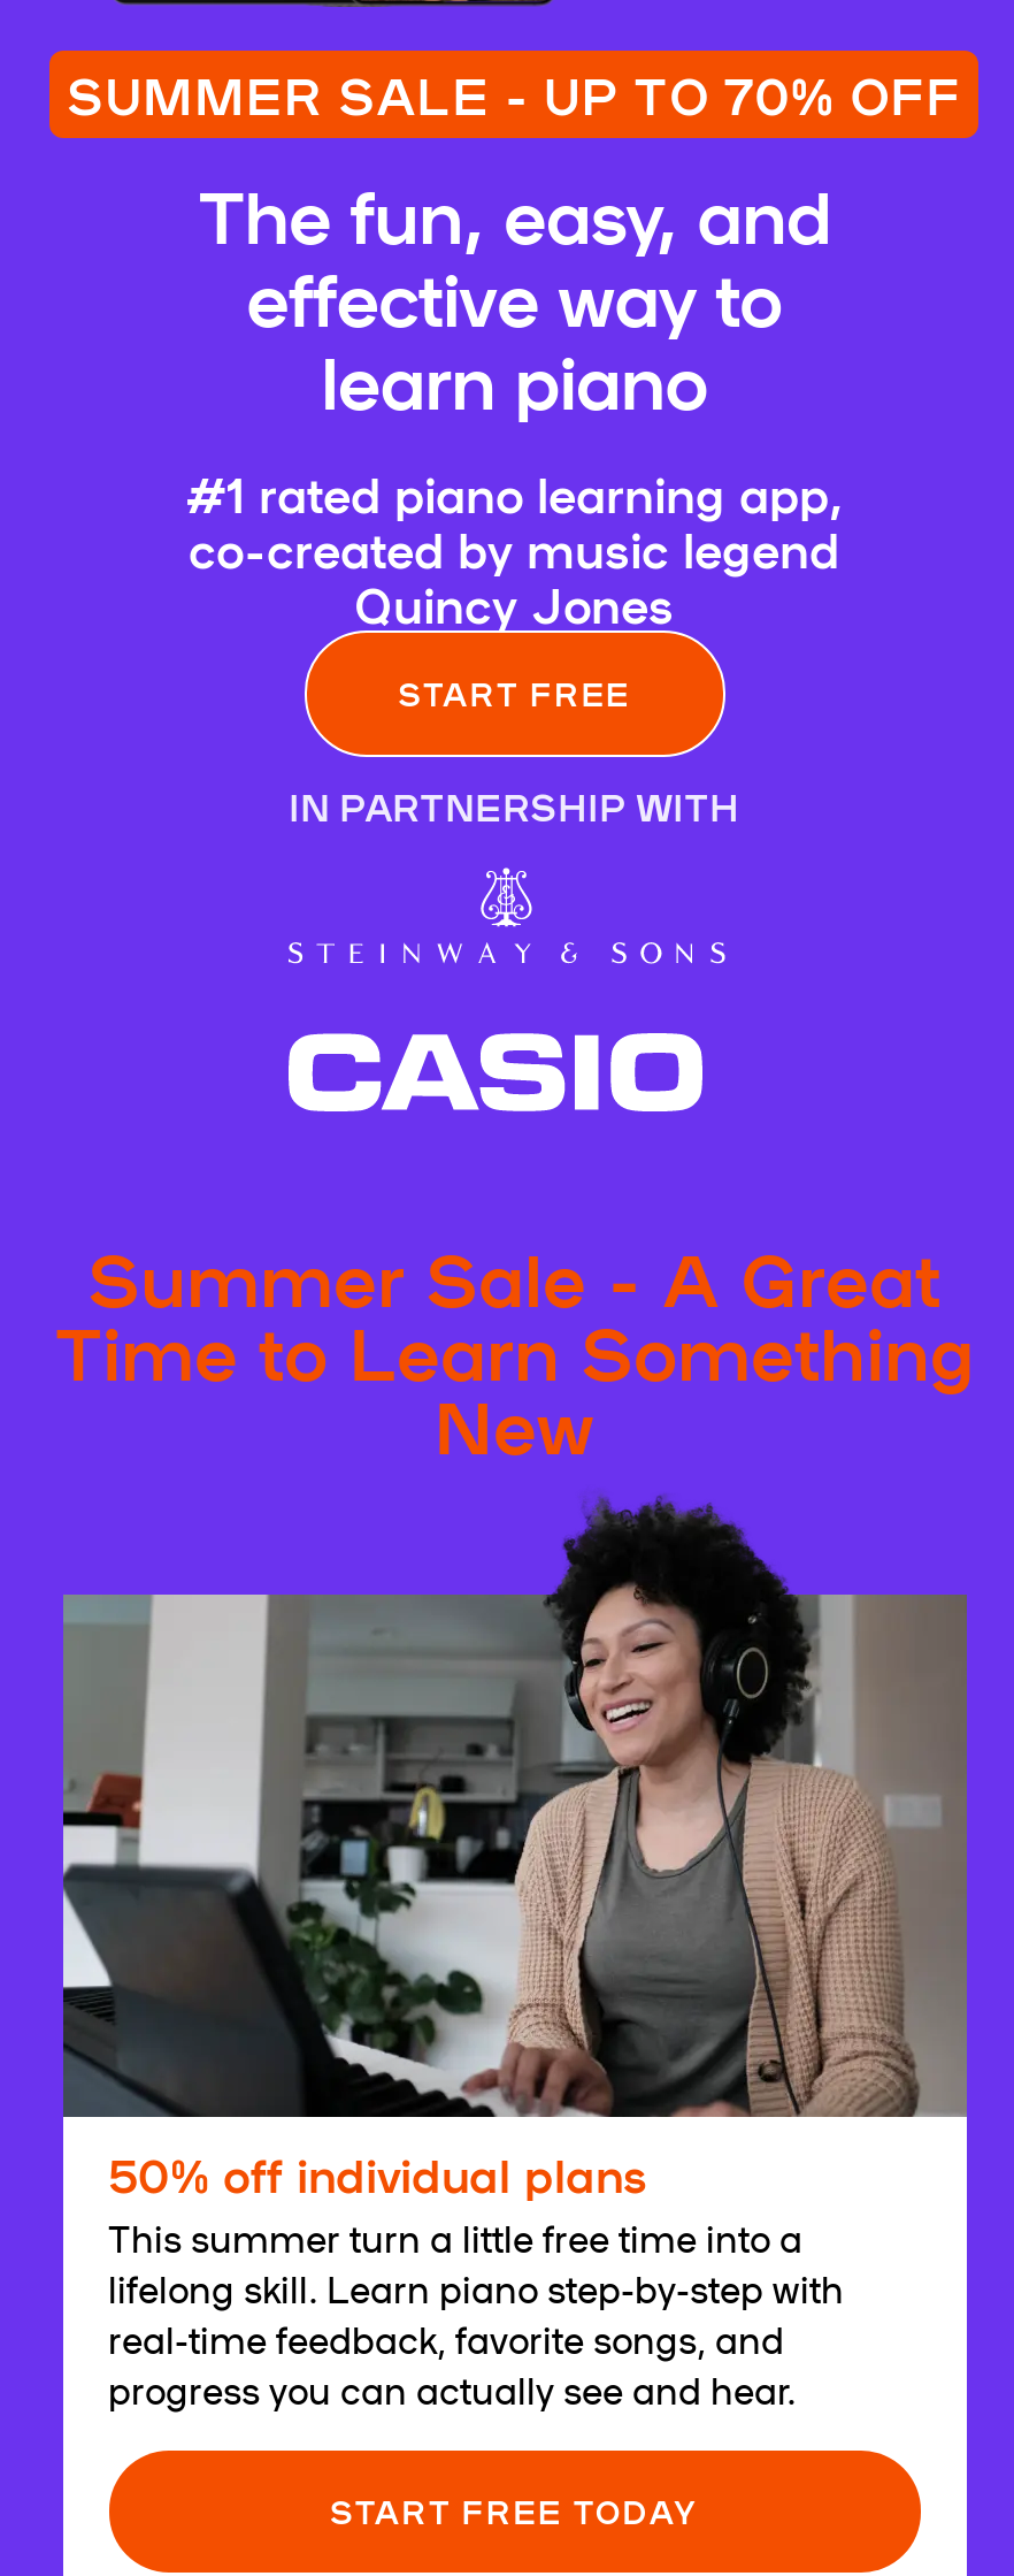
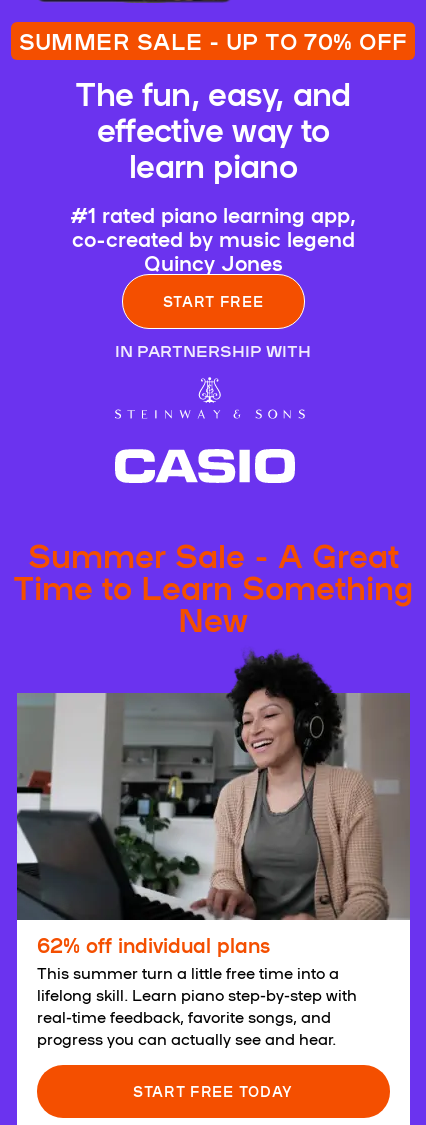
[108,2139,646,2203] 50% off individual plans -> [36,929,269,957] 62% off individual plans

